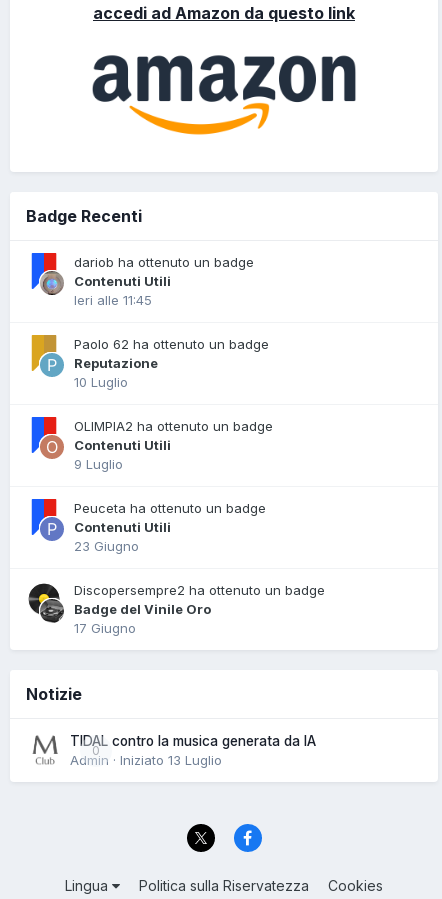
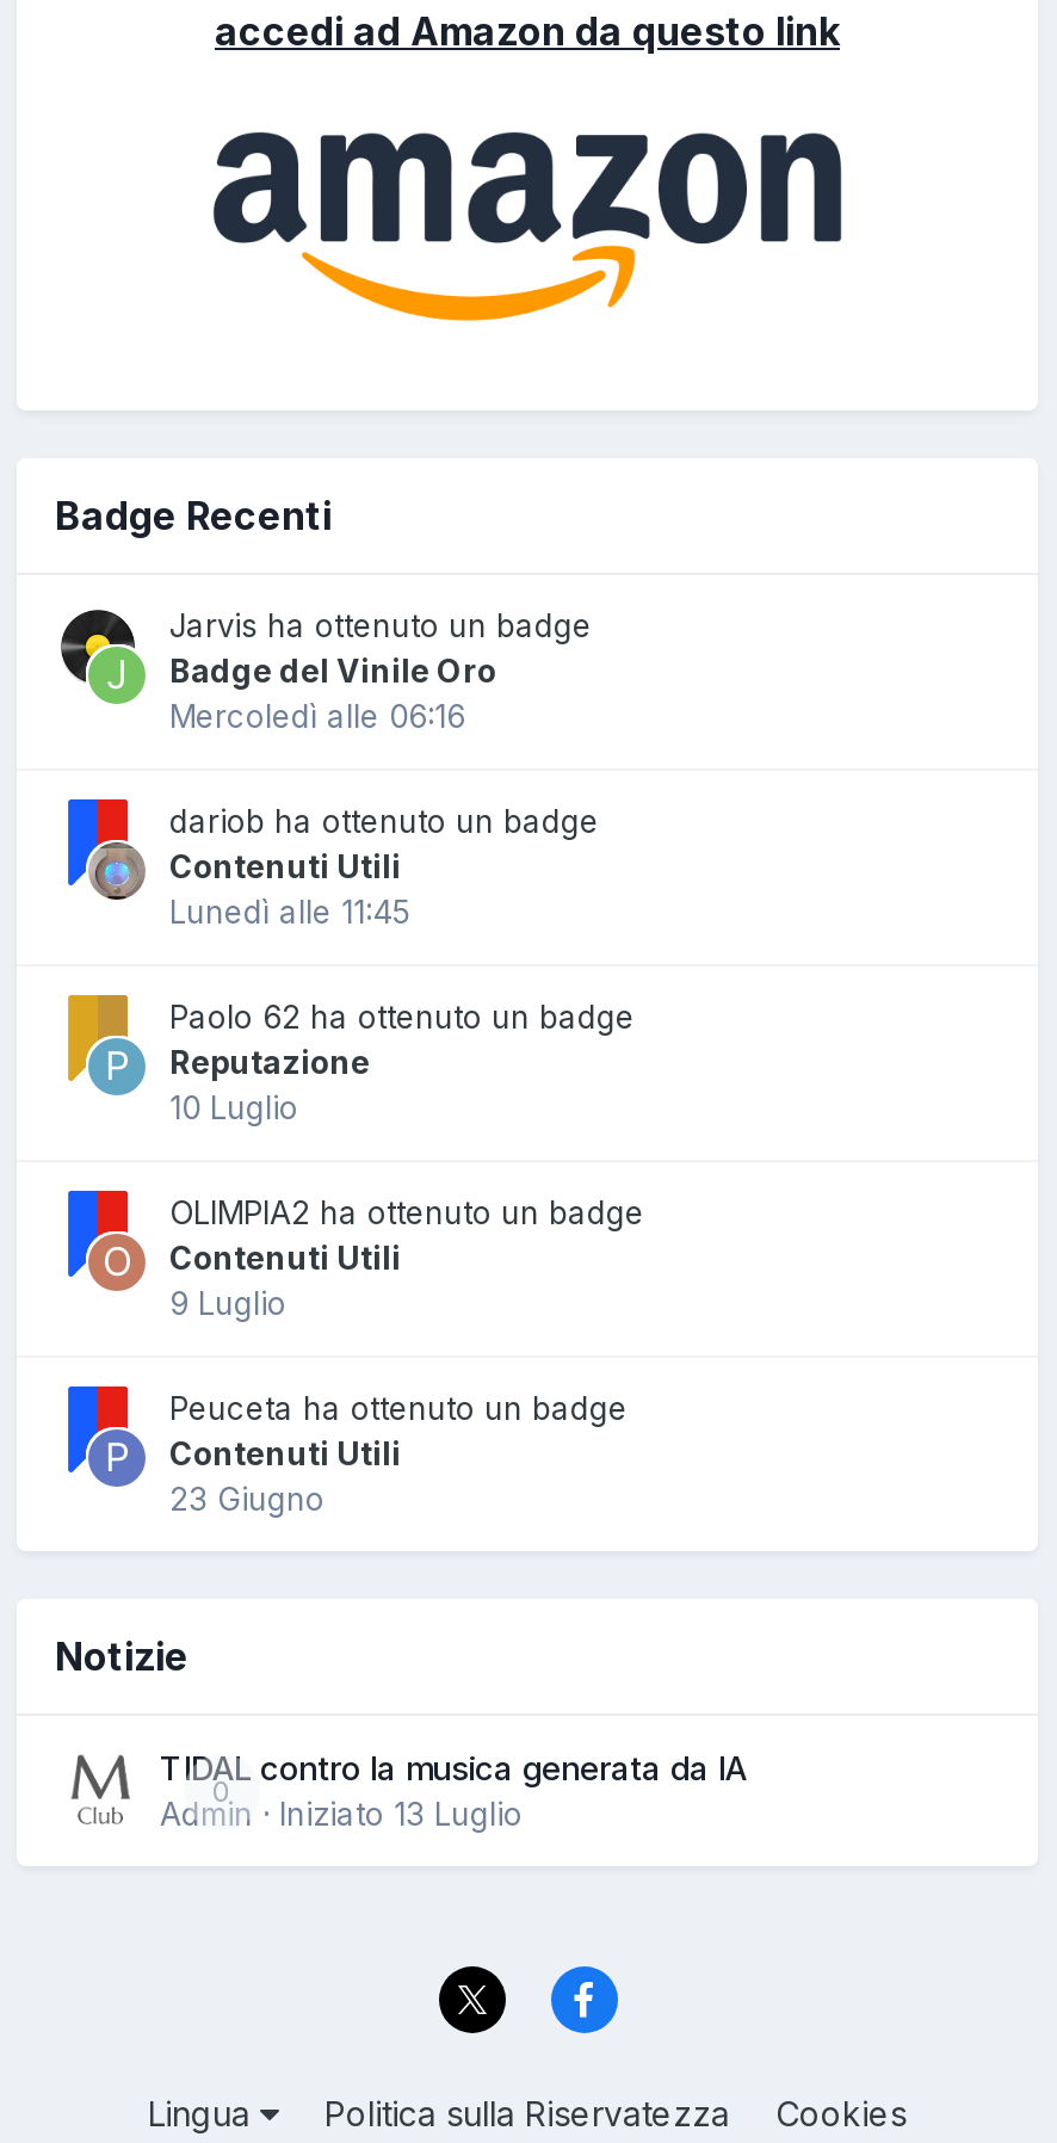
none -> [169,607,592,736] Jarvis ha ottenuto un badge | Mercoledì alle 06:16
moved [74,254,254,289] -> [169,803,599,886]: dariob ha ottenuto un badge | Contenuti Utili
[74,292,152,308] Ieri alle 11:45 -> [169,893,410,932] Lunedì alle 11:45
moved [74,336,273,554] -> [169,998,644,1519]: Paolo 62 ha ottenuto un badge | Reputazione | 10 Luglio | ... | Contenuti Utili | 23 Giugno
moved [28,583,211,624] -> [60,609,496,706]: [image] | Badge del Vinile Oro
[74,582,325,636] Discopersempre2 ha ottenuto un badge | 17 Giugno -> none

